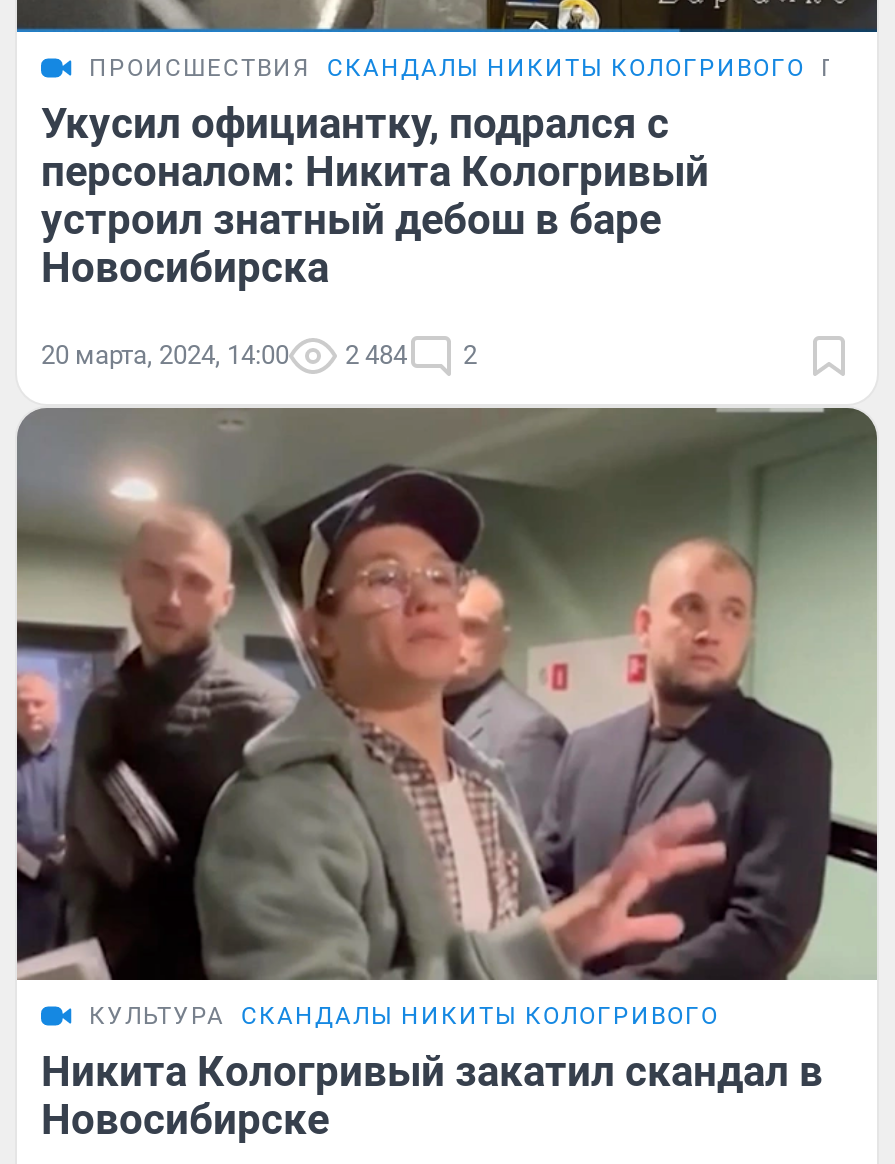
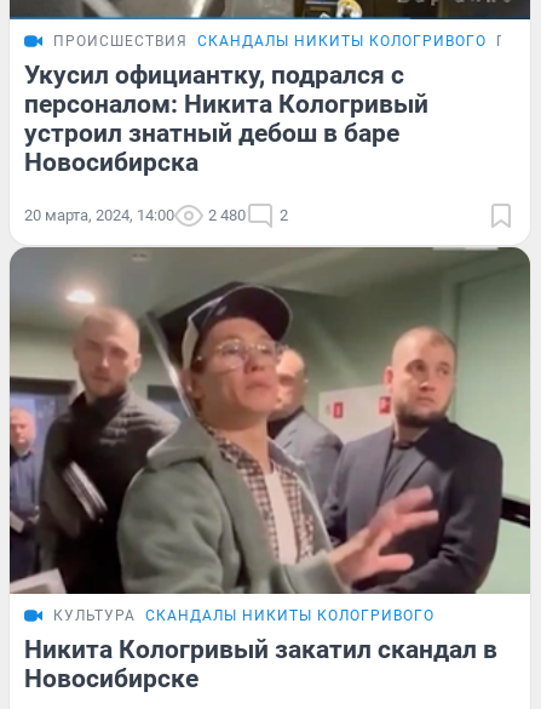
[41,339,477,369] 20 марта, 2024, 14:00 2 484 2 -> [24,205,288,224] 20 марта, 2024, 14:00 2 480 2

